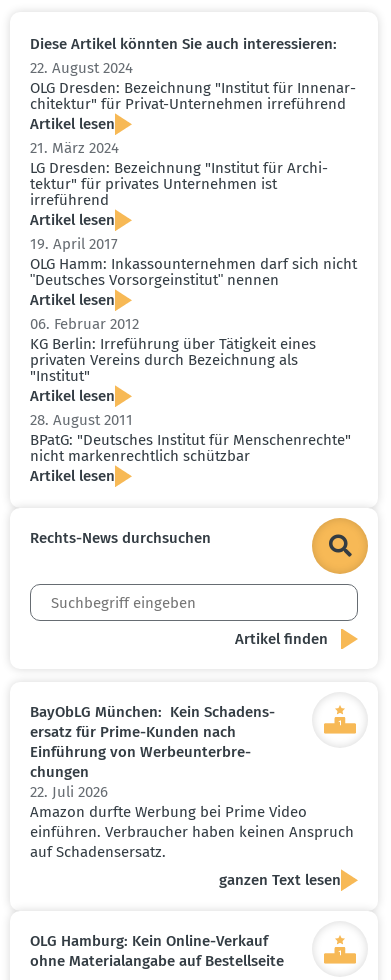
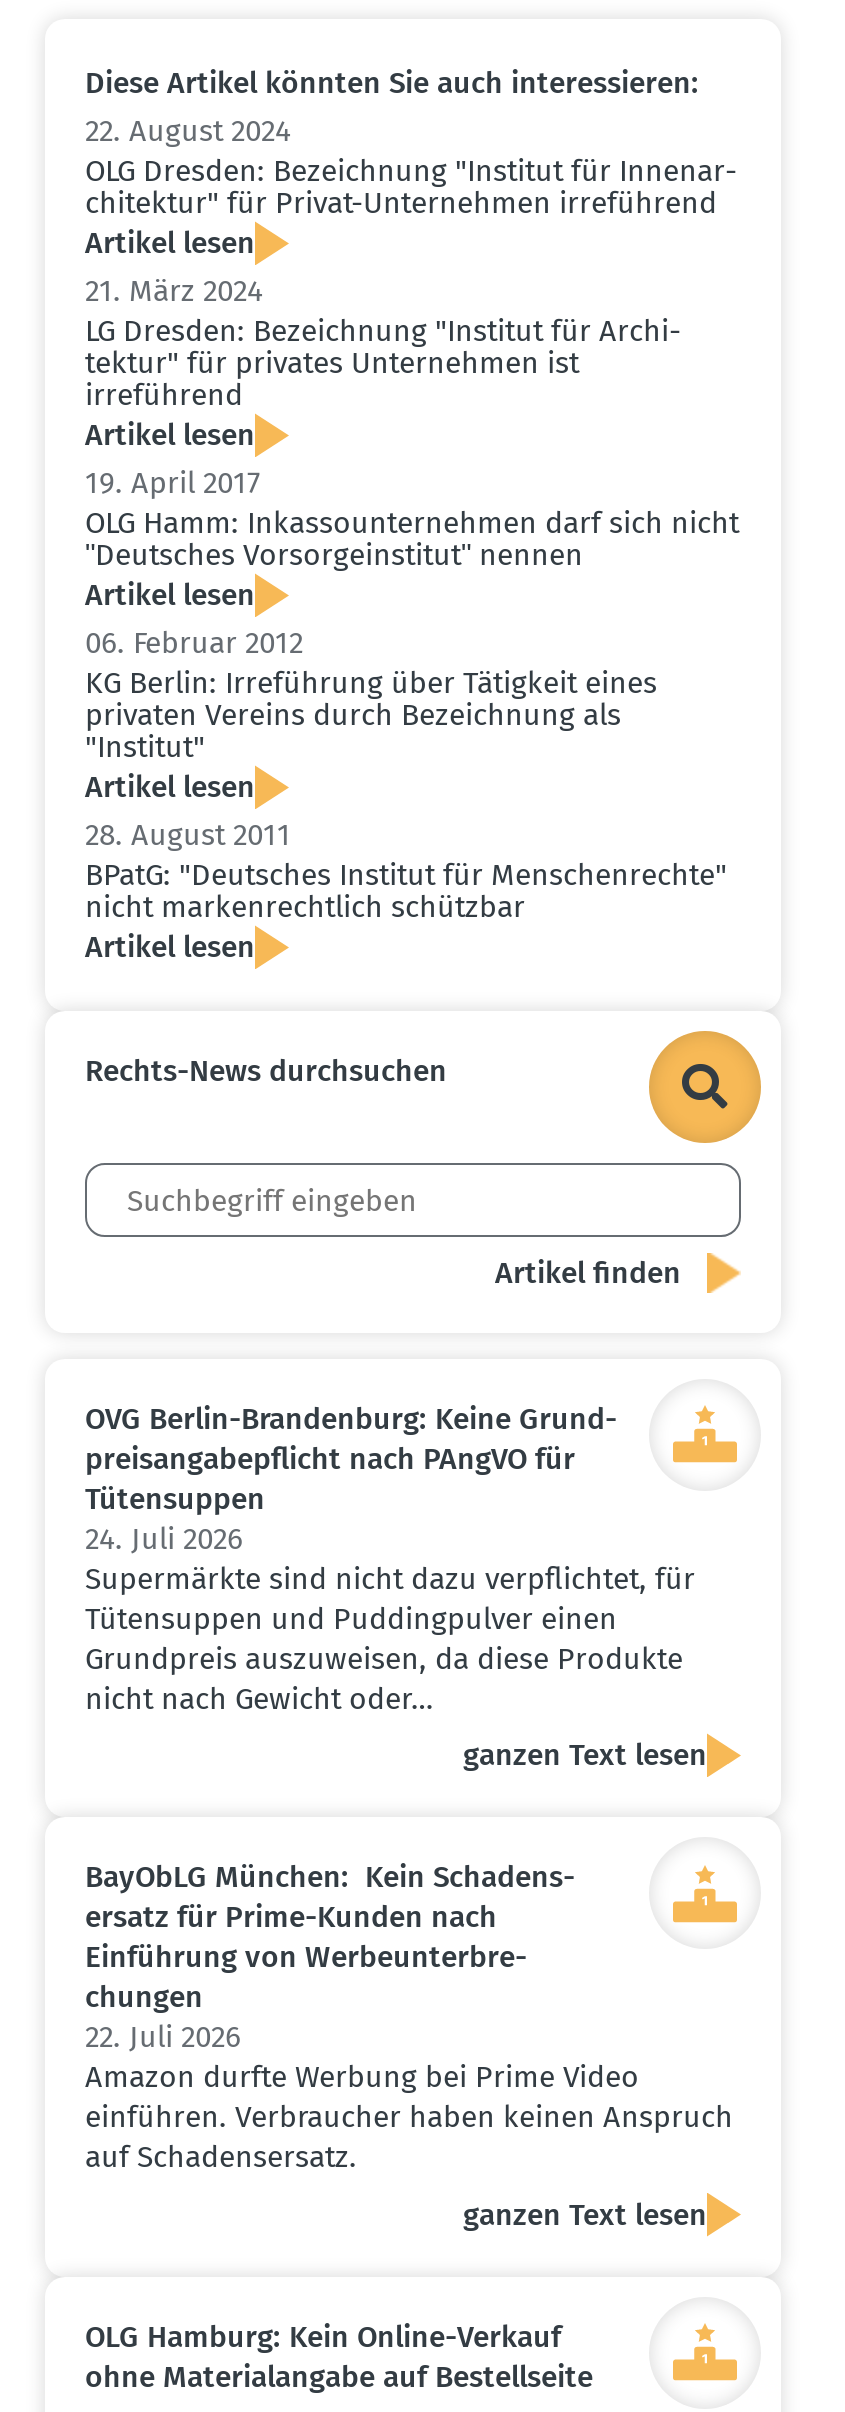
none -> [85,1401,707,1774] OVG Berlin-Brandenburg: Keine Grund | preisangabepflicht nach PAngVO für | Tütensuppen | 24. Juli 2026 | Supermärkte sind nicht dazu verpflichtet, für | Tütensuppen und Puddingpulver einen | Grundpreis auszuweisen, da diese Produkte | nicht nach Gewicht oder… | ganzen Text lesen

